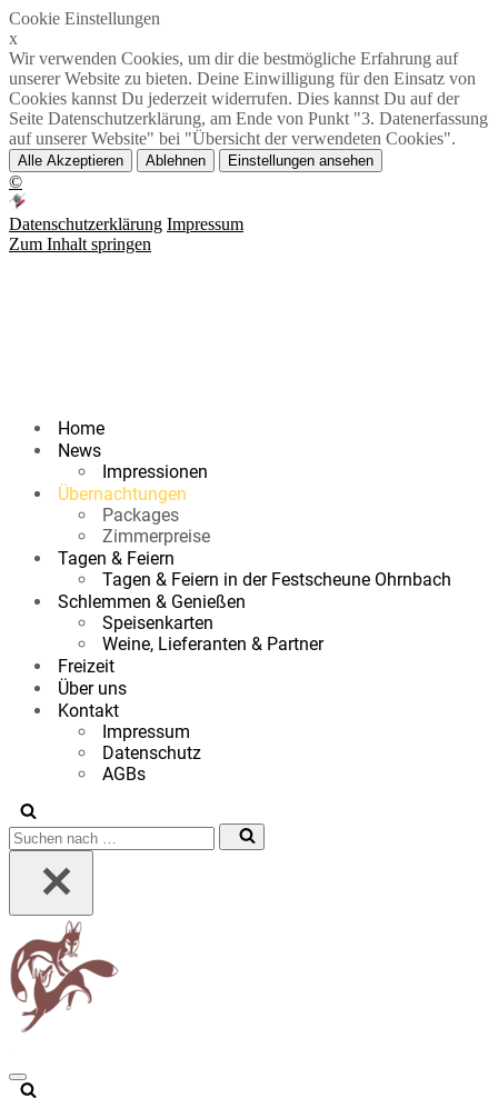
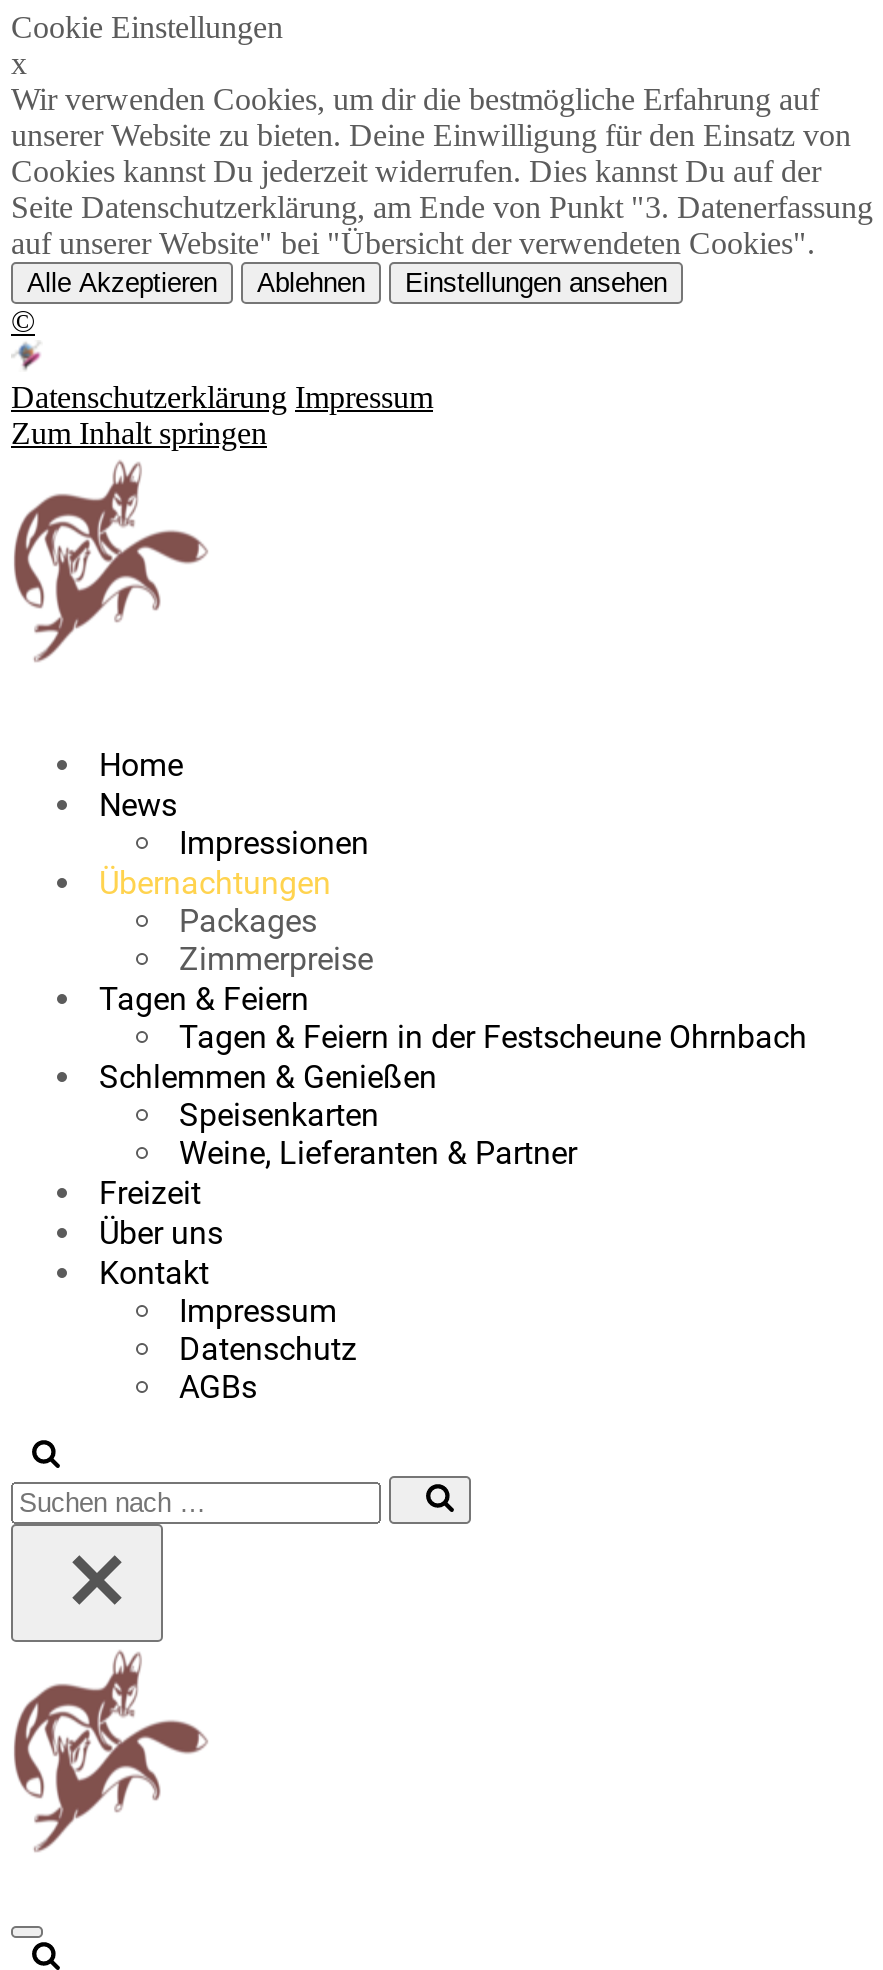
none -> [11,460,209,664] [image]

